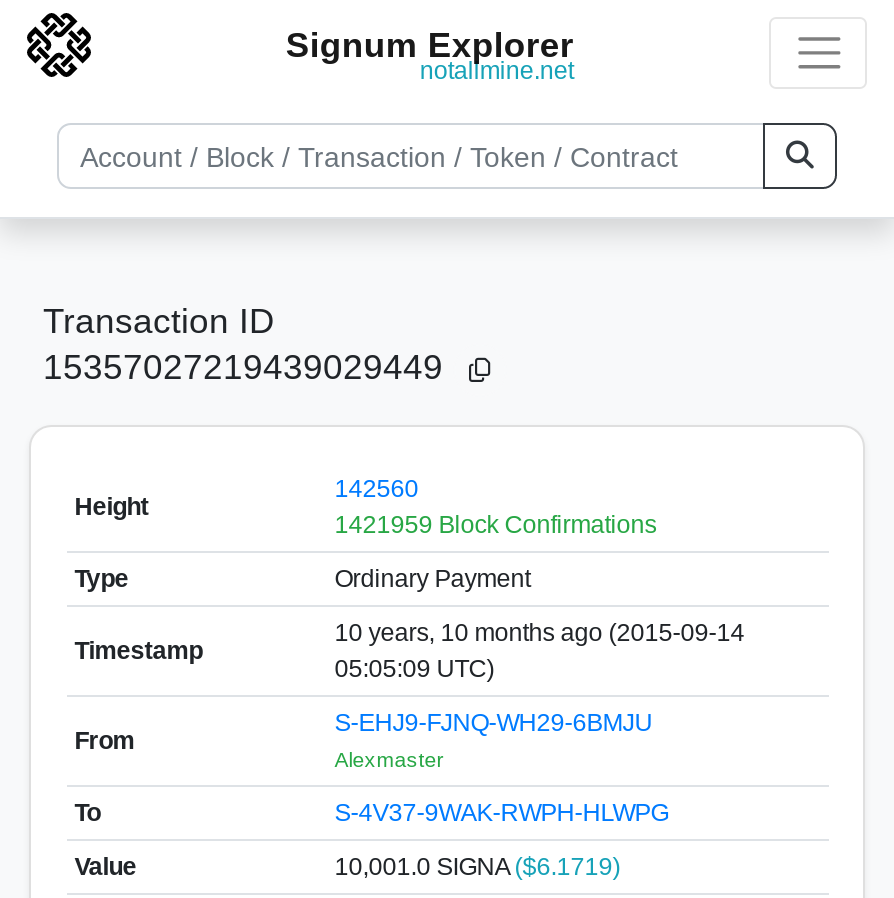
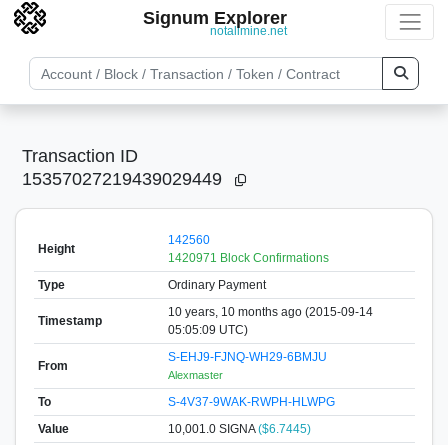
[334,510,656,538] 1421959 Block Confirmations -> [168,250,329,264] 1420971 Block Confirmations
[334,852,620,880] 10,001.0 SIGNA ($6.1719) -> [168,421,311,435] 10,001.0 SIGNA ($6.7445)

